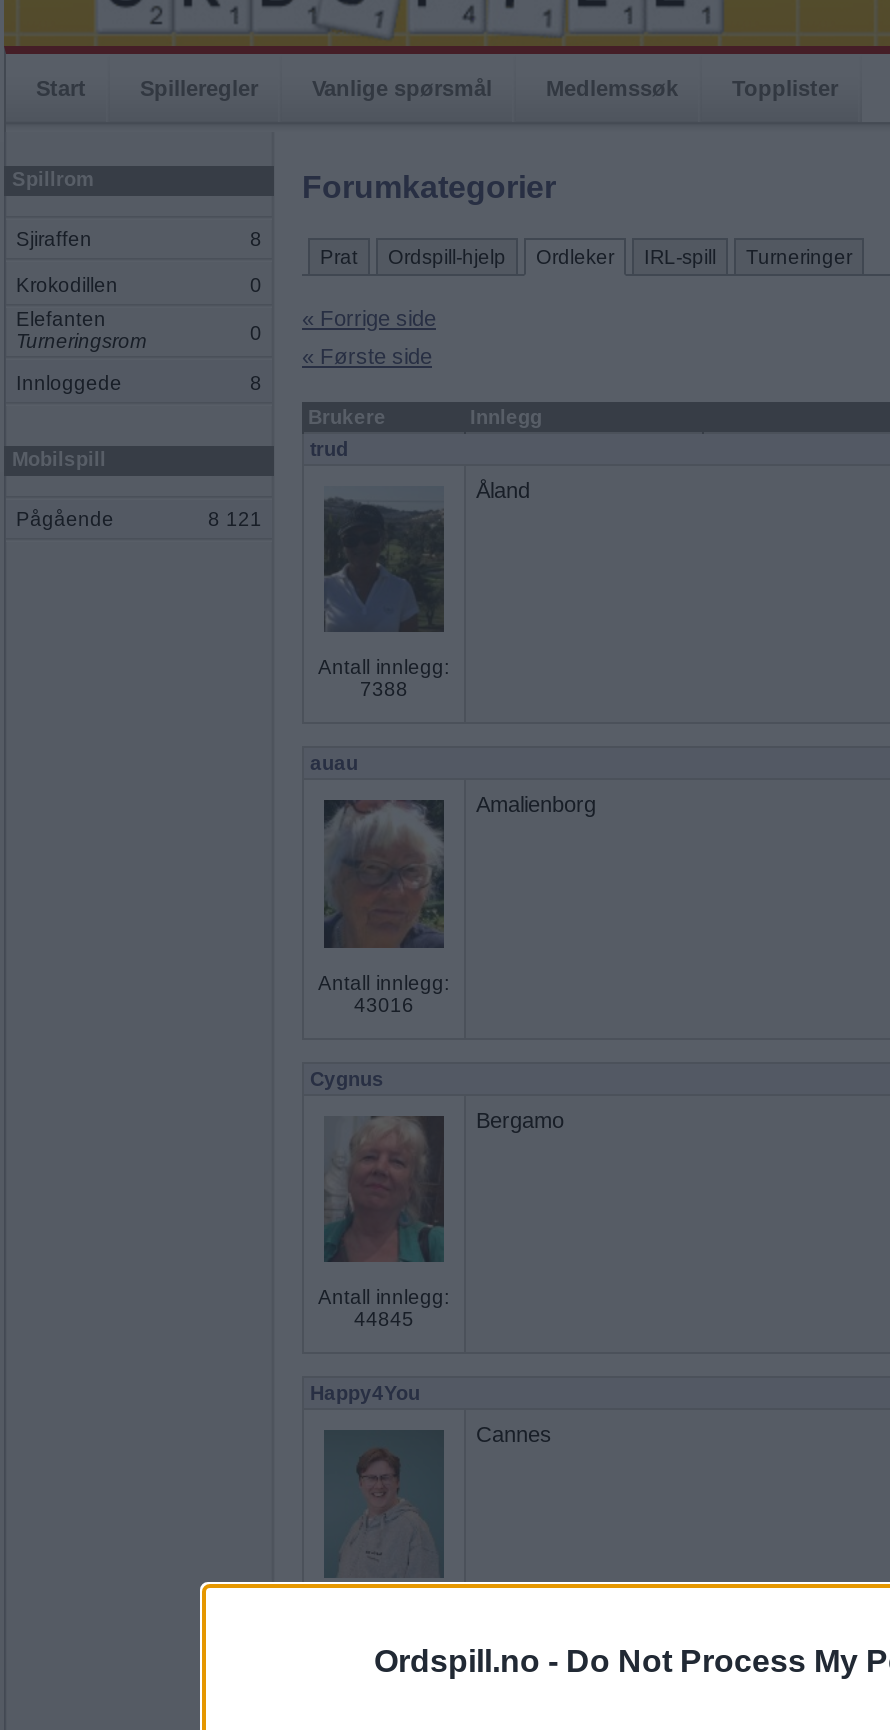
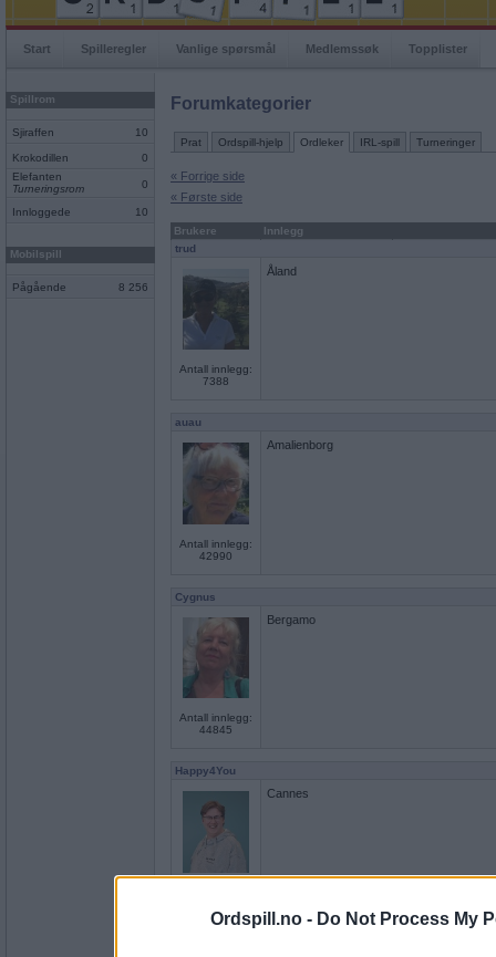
[250,228,262,250] 8 -> [135,126,148,138] 10
[250,372,262,394] 8 -> [135,206,148,218] 10
[208,508,262,530] 8 121 -> [118,281,148,293] 8 256
[354,994,414,1016] 43016 -> [199,550,232,562] 42990

